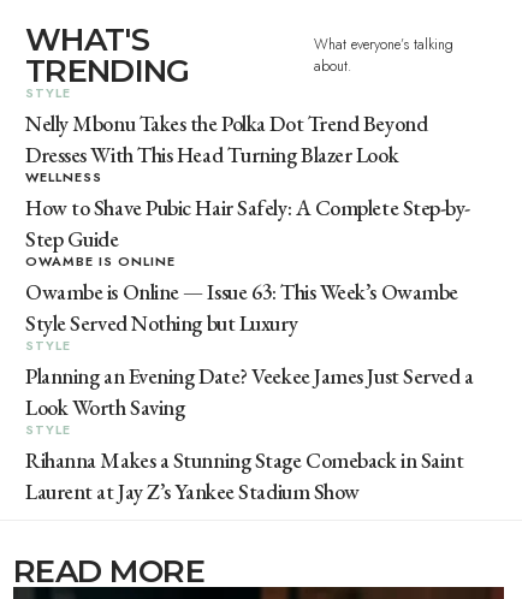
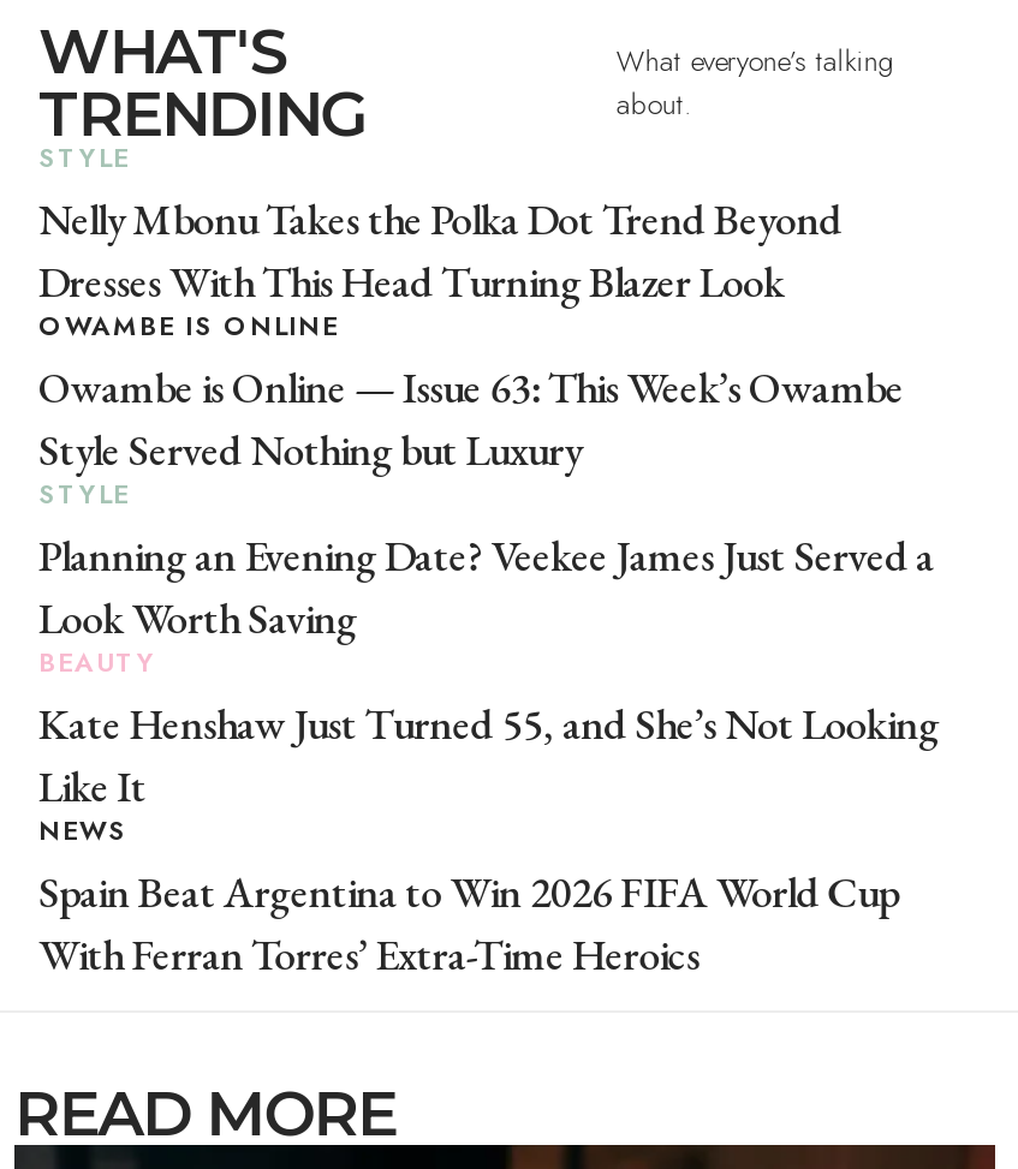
[25,167,470,253] WELLNESS | How to Shave Pubic Hair Safely: A Complete Step-by- | Step Guide -> none
moved [25,252,473,421] -> [38,307,934,645]: OWAMBE IS ONLINE | Owambe is Online — Issue 63: This Week’s Owambe | Style Served Nothing but Luxury | STYLE | Planning an Evening Date? Veekee James Just Served a | Look Worth Saving
[25,420,464,505] STYLE | Rihanna Makes a Stunning Stage Comeback in Saint | Laurent at Jay Z’s Yankee Stadium Show -> [38,643,939,982] BEAUTY | Kate Henshaw Just Turned 55, and She’s Not Looking | Like It | NEWS | Spain Beat Argentina to Win 2026 FIFA World Cup | With Ferran Torres’ Extra-Time Heroics

